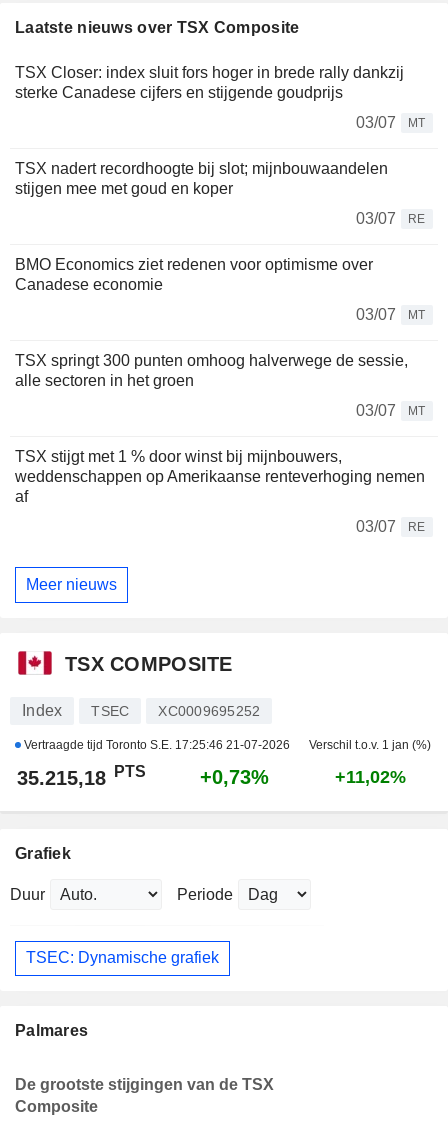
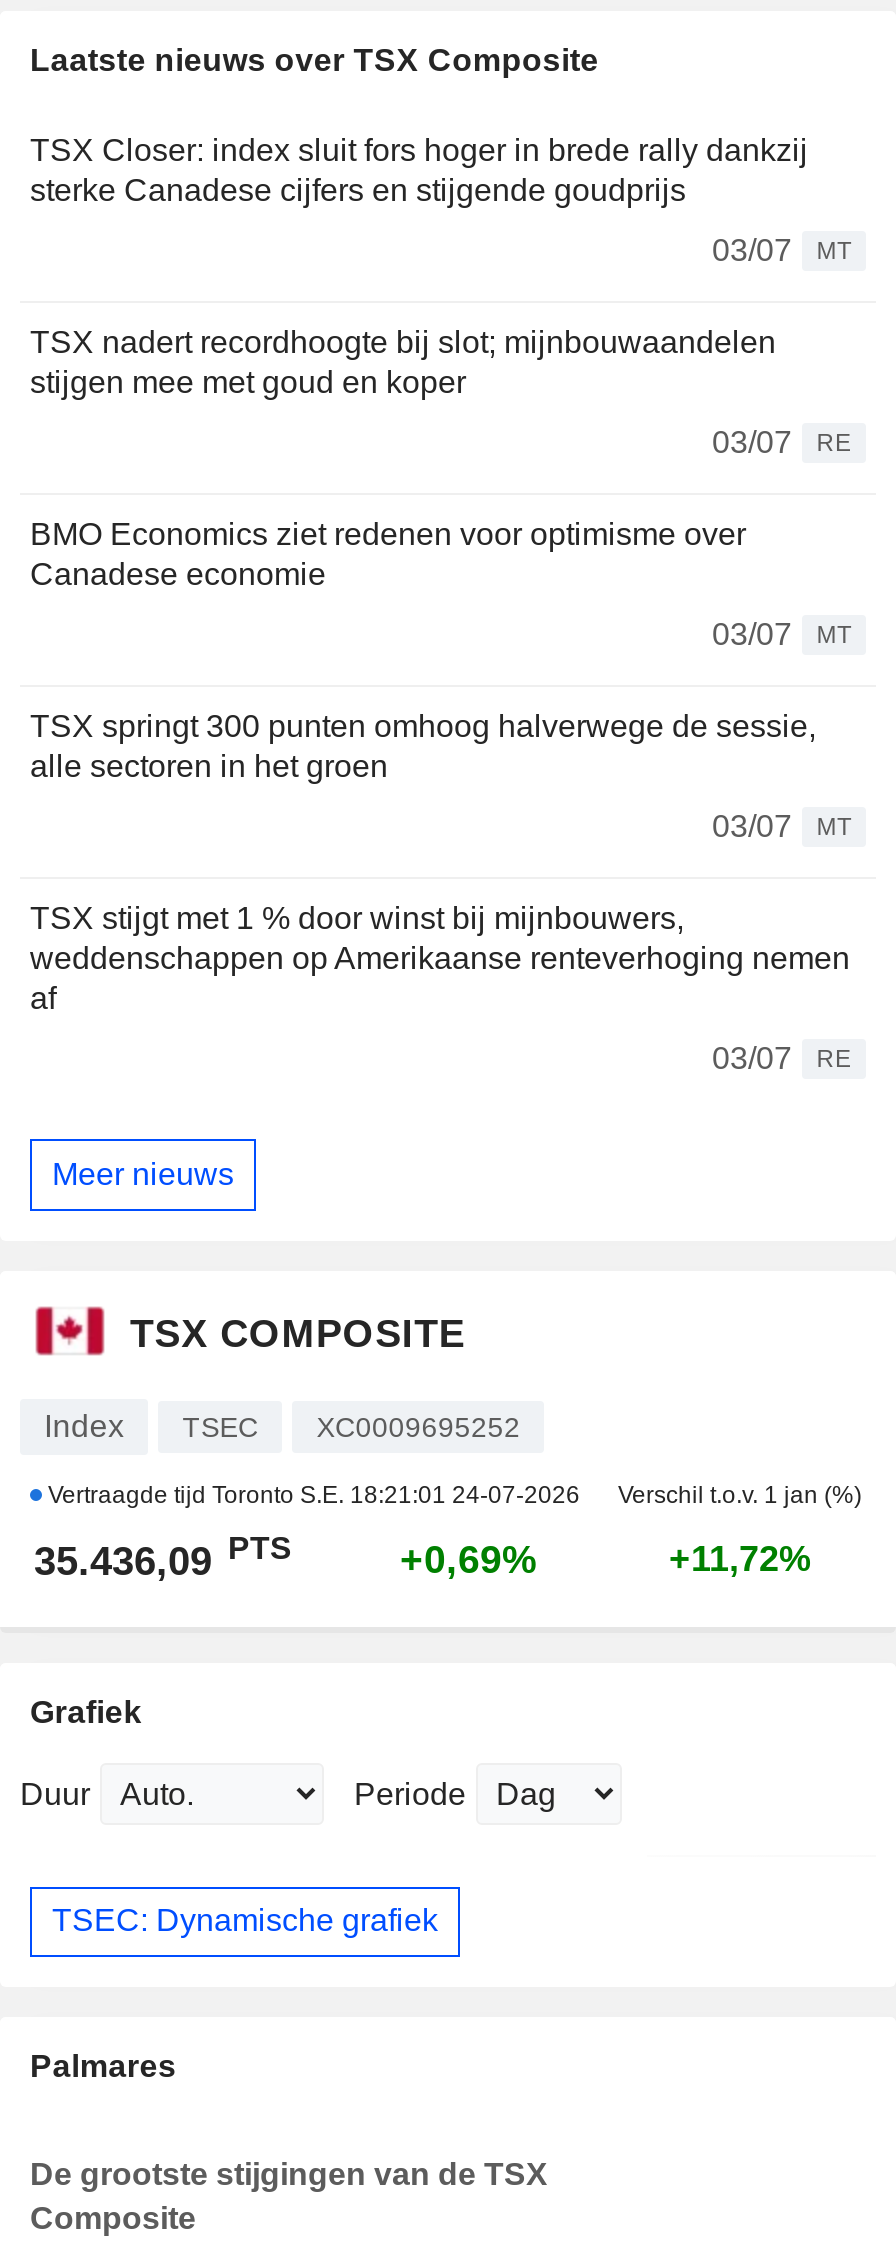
[21,738,290,752] Vertraagde tijd Toronto S.E. 17:25:46 21-07-2026 -> [42,1480,580,1508] Vertraagde tijd Toronto S.E. 18:21:01 24-07-2026
[17,763,146,789] 35.215,18 PTS -> [34,1531,292,1582] 35.436,09 PTS
[200,766,269,788] +0,73% -> [400,1536,538,1580] +0,69%
[334,767,405,787] +11,02% -> [669,1538,811,1578] +11,72%

